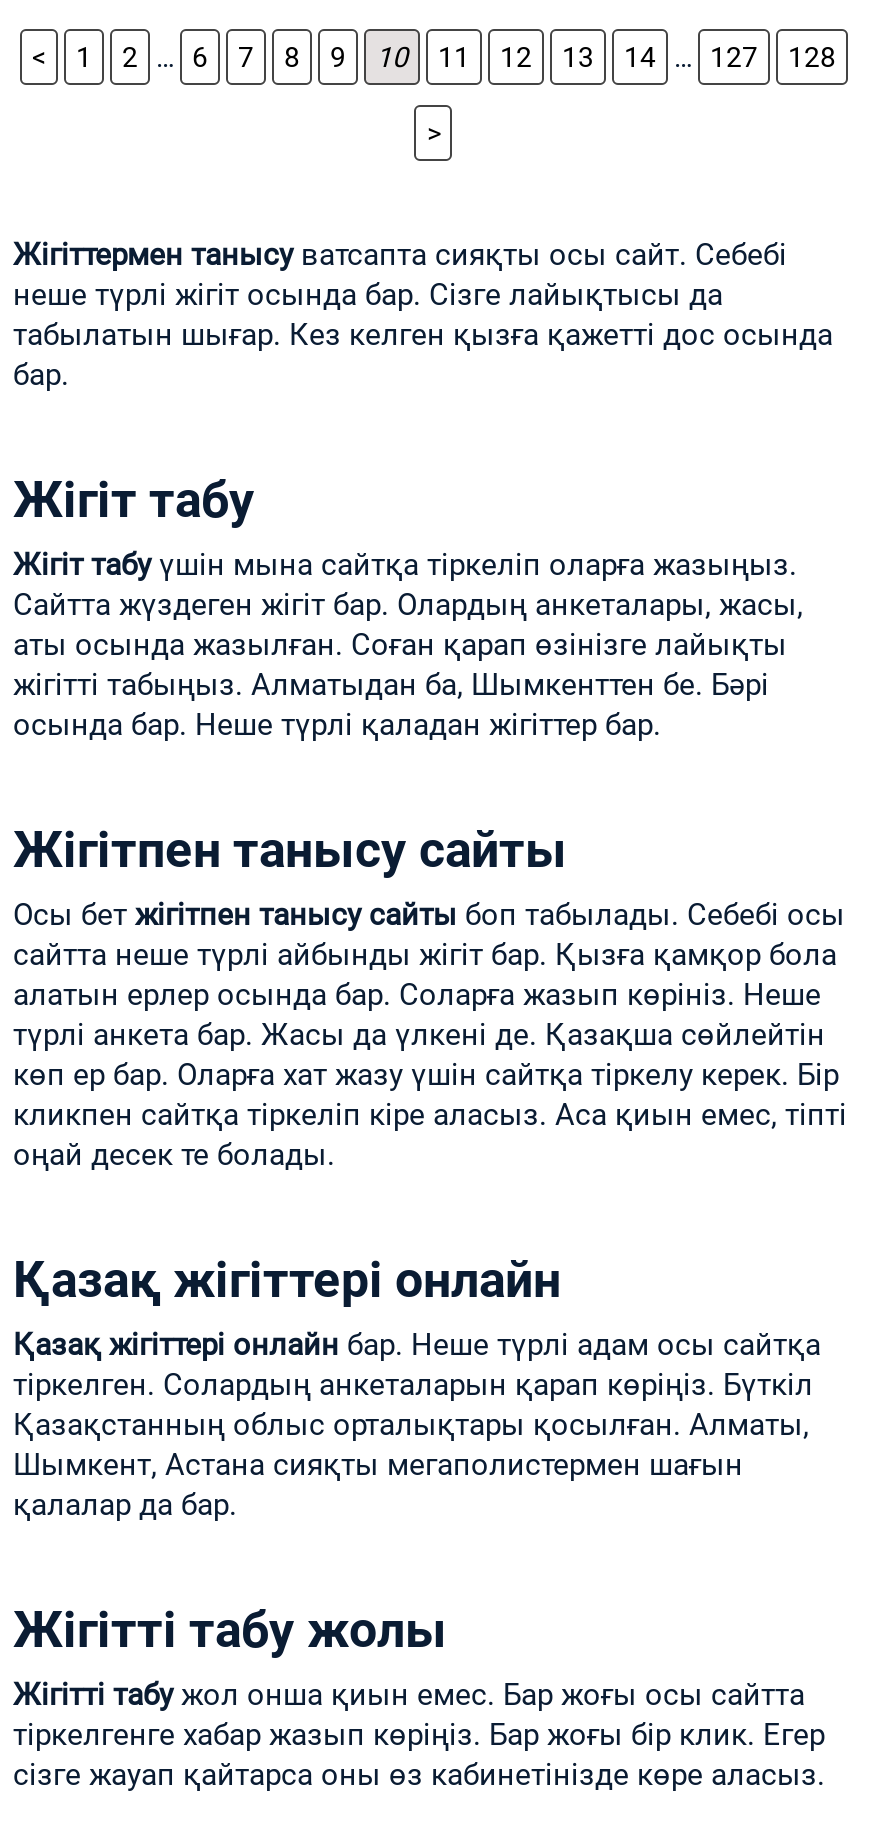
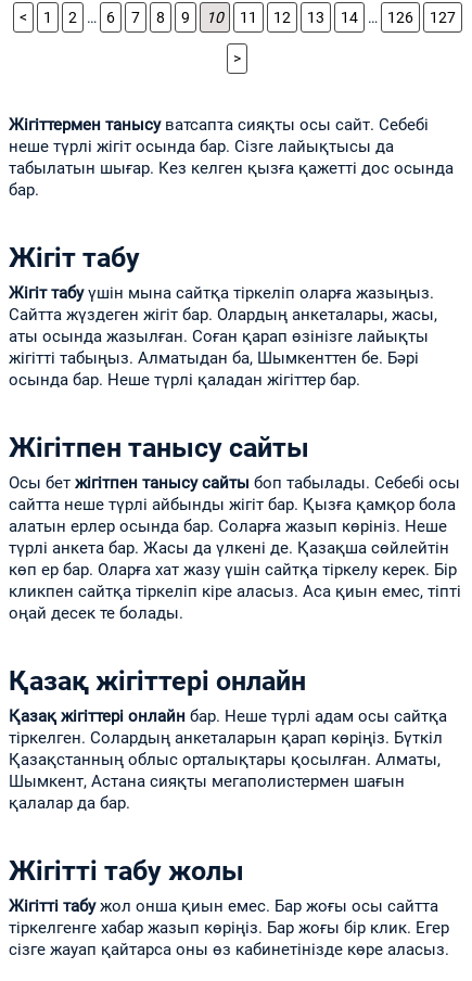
[624,41,758,73] 14 … 127 -> [341,9,413,26] 14 … 126
[788,41,836,73] 128 -> [430,9,456,26] 127

